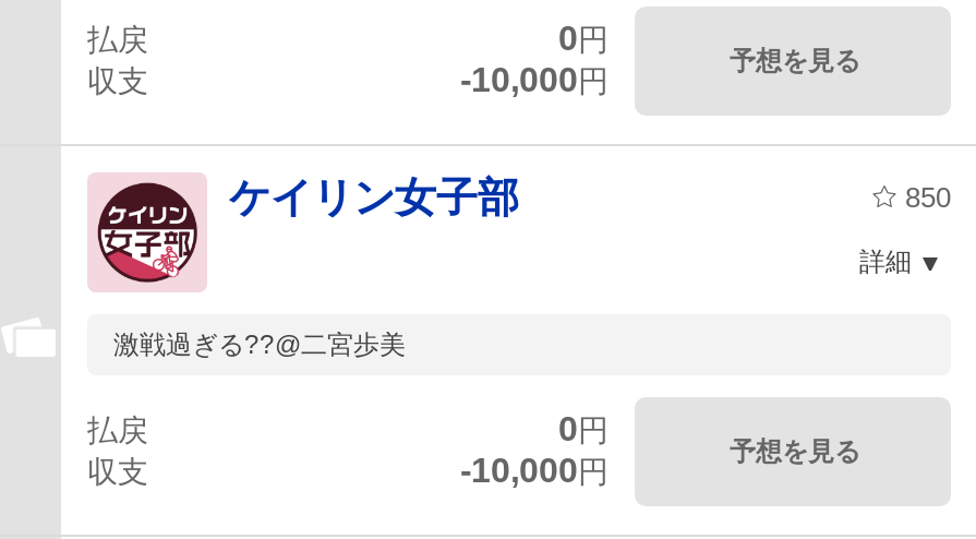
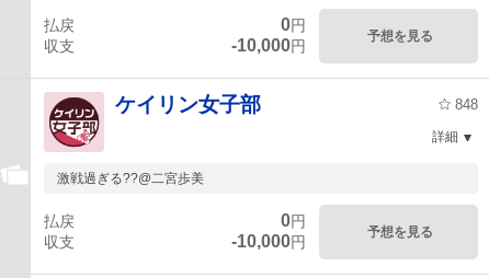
[905,182,951,215] 850 -> [455,97,478,113] 848

